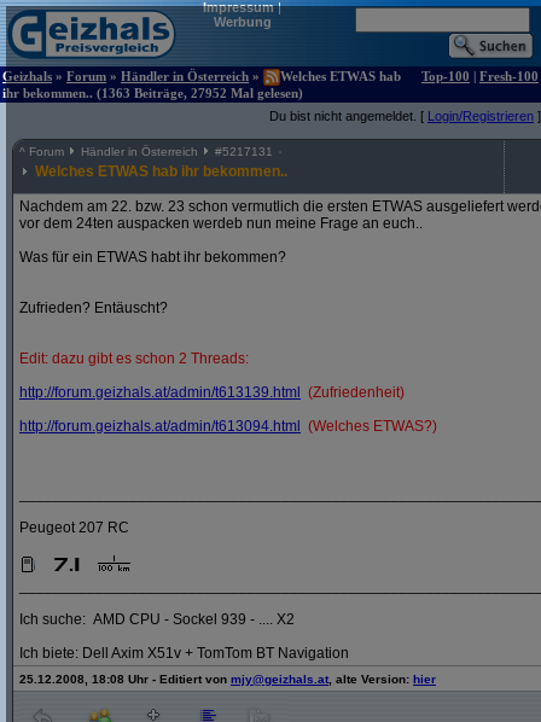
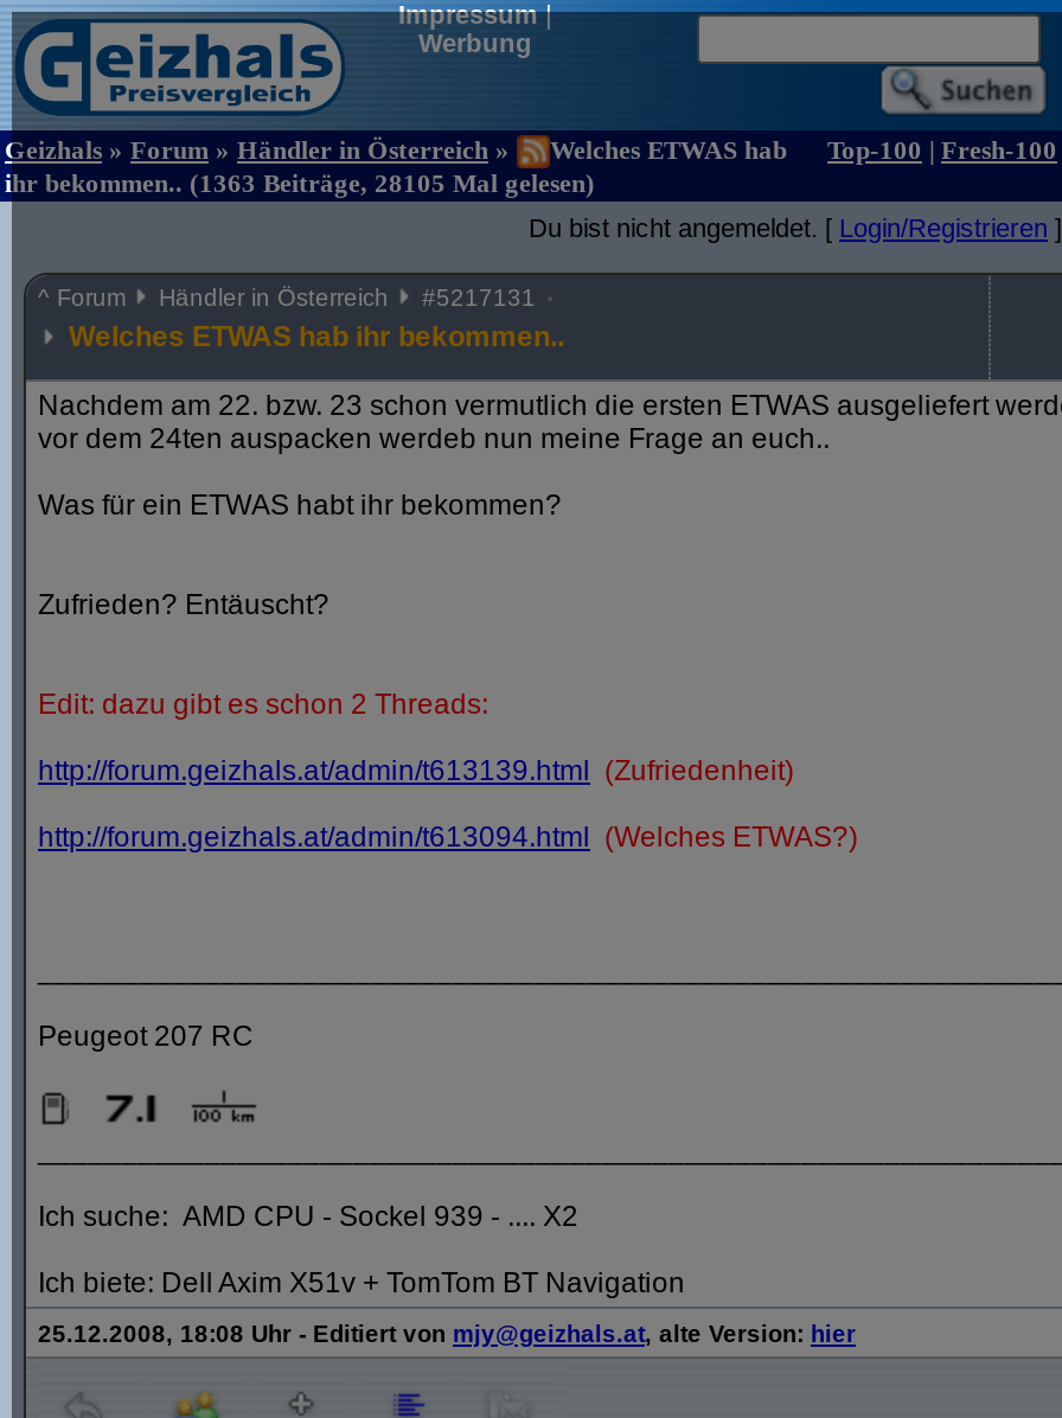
[2,86,303,101] ihr bekommen.. (1363 Beiträge, 27952 Mal gelesen) -> [5,170,595,198] ihr bekommen.. (1363 Beiträge, 28105 Mal gelesen)

